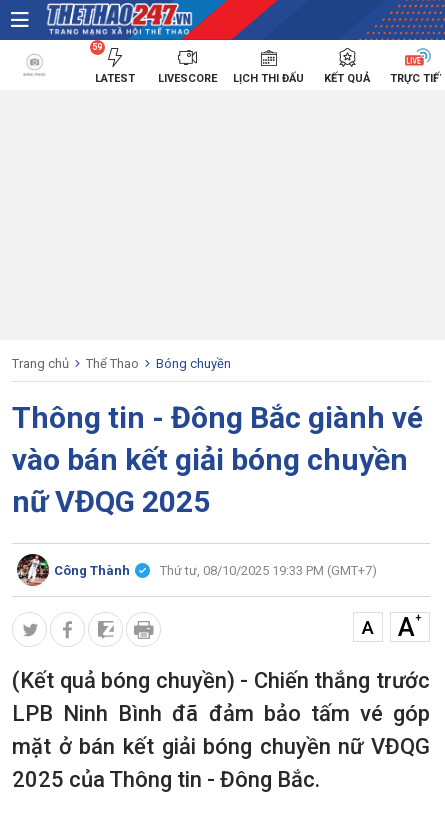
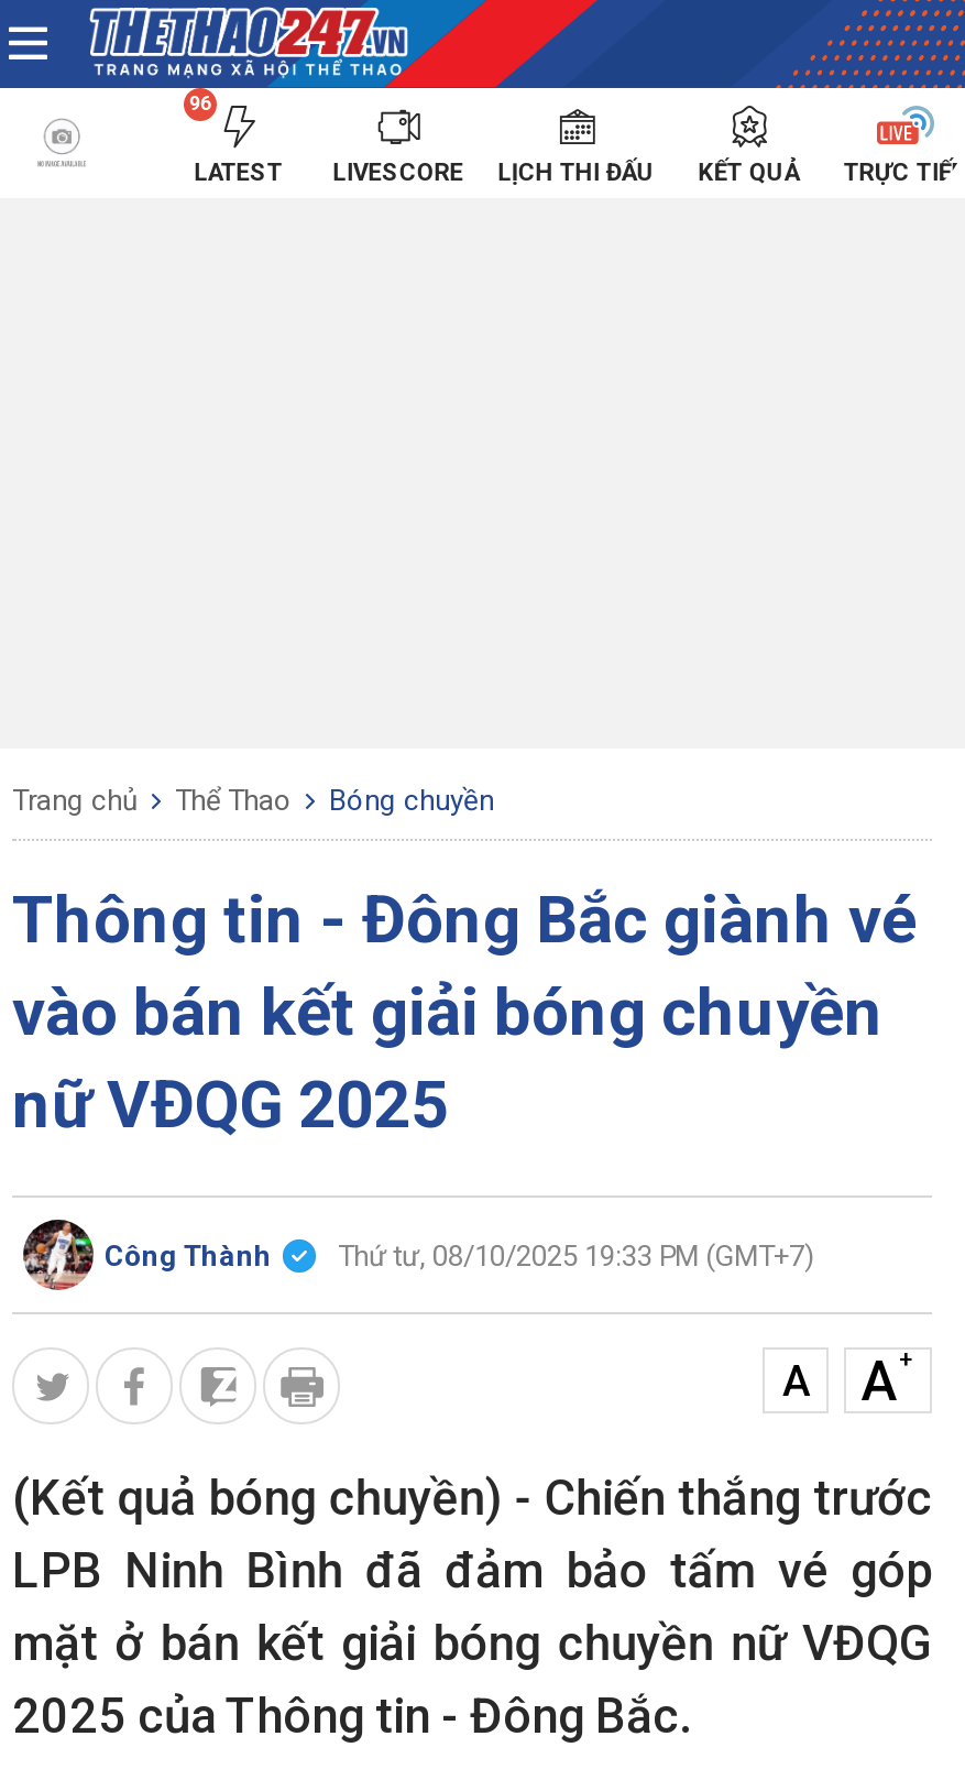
[92,42,102,52] 59 -> [189,92,211,114] 96

